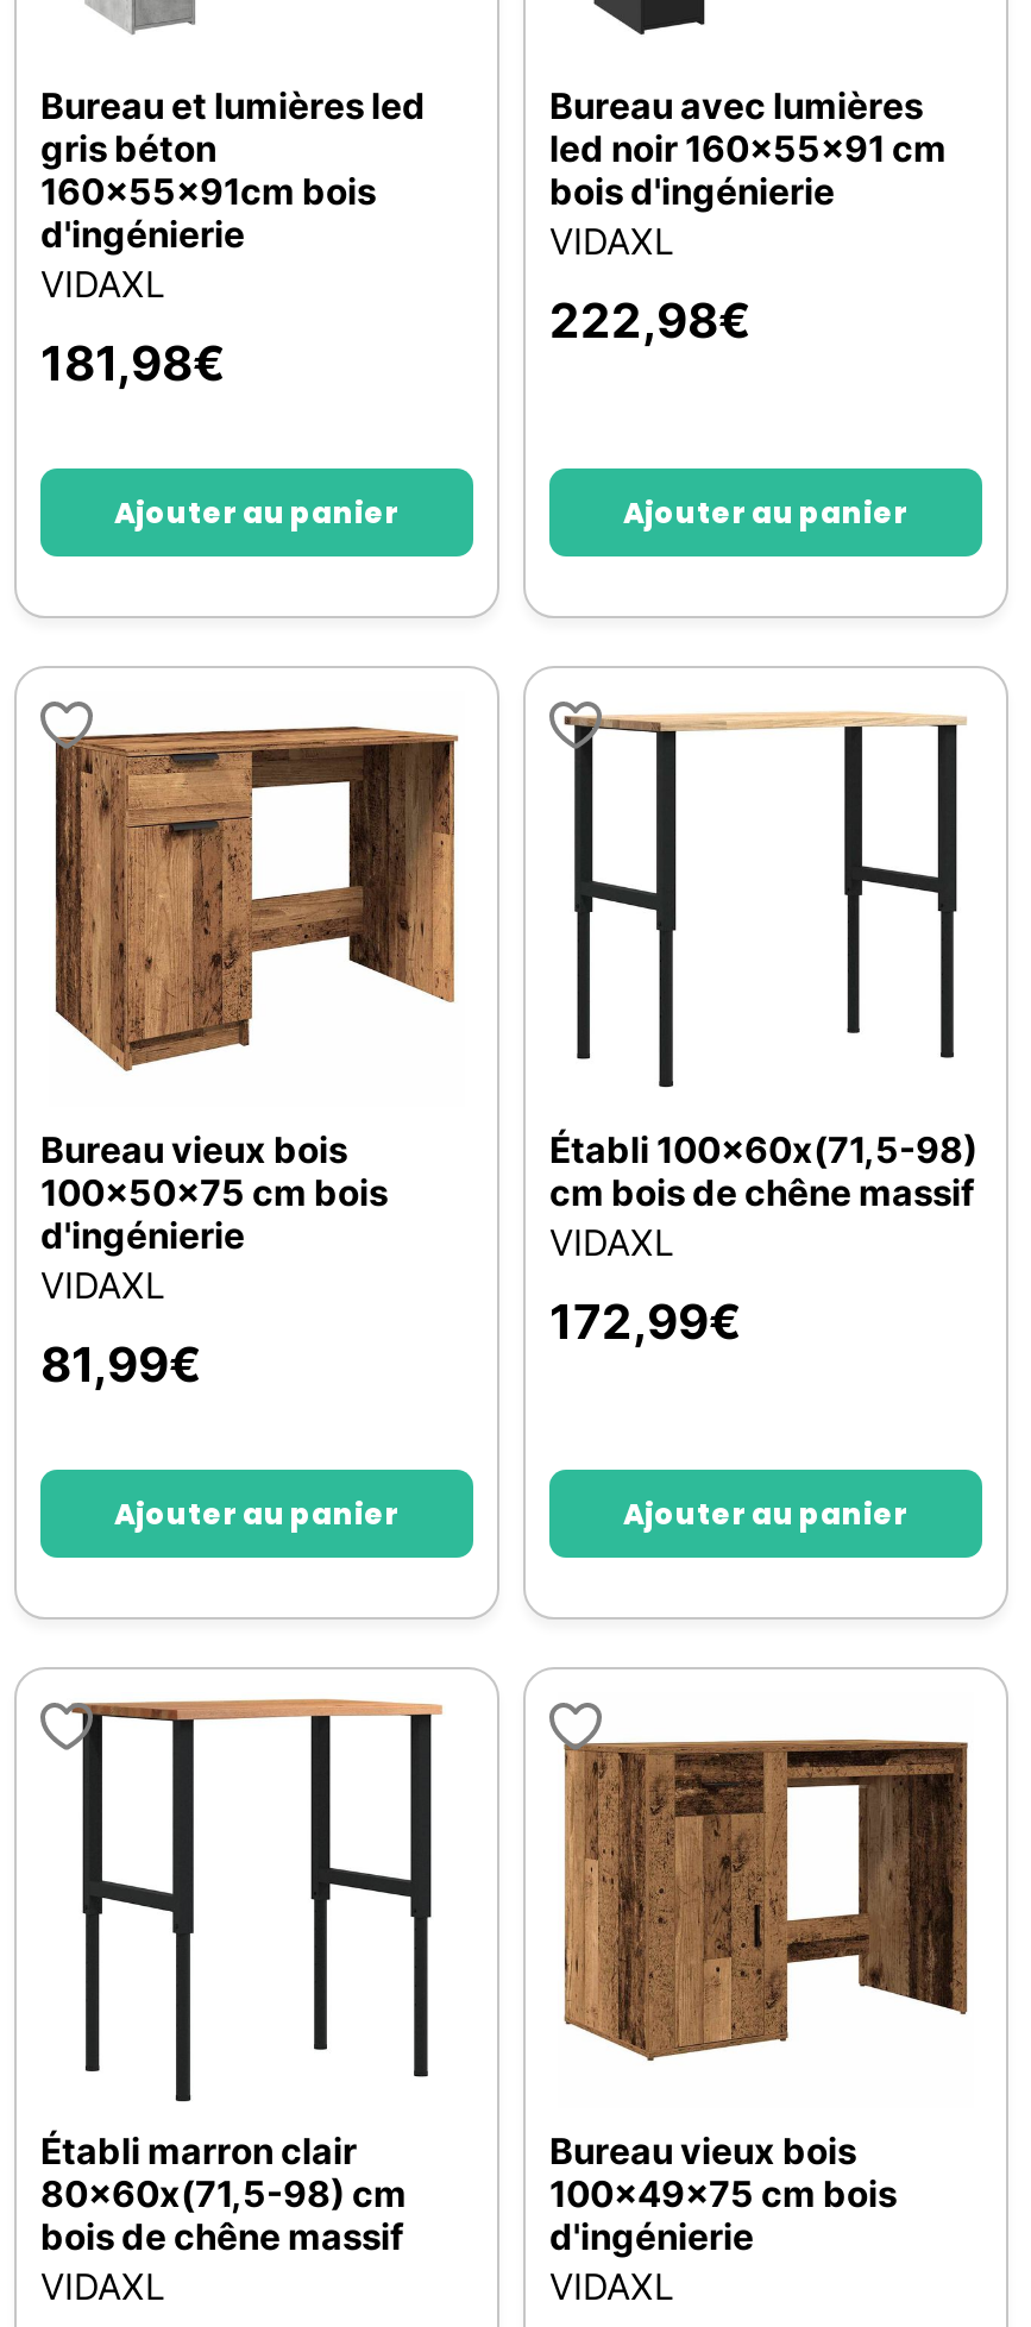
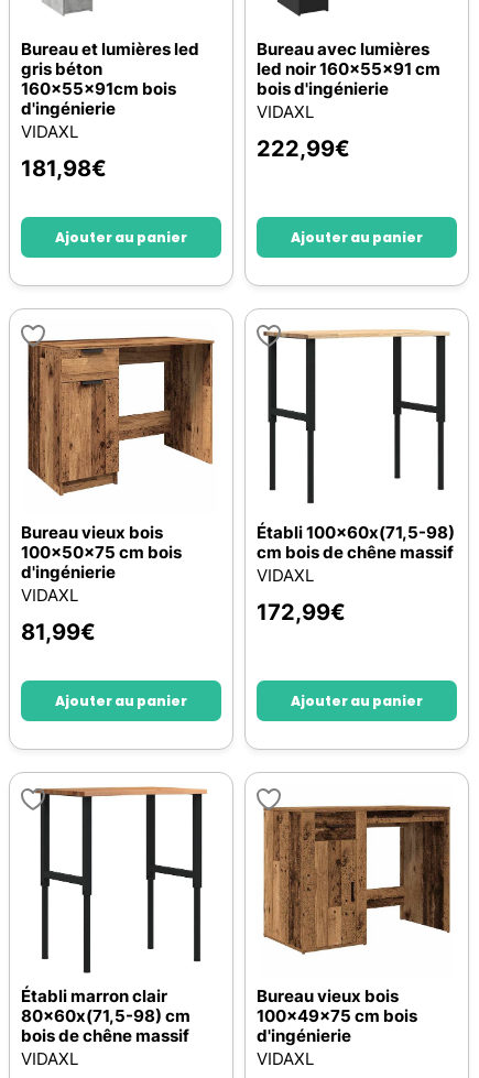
[549,293,752,350] 222,98€ -> [257,135,350,162] 222,99€

